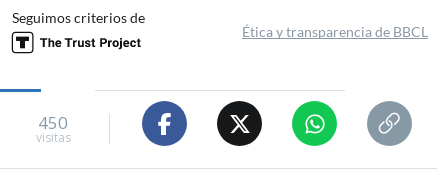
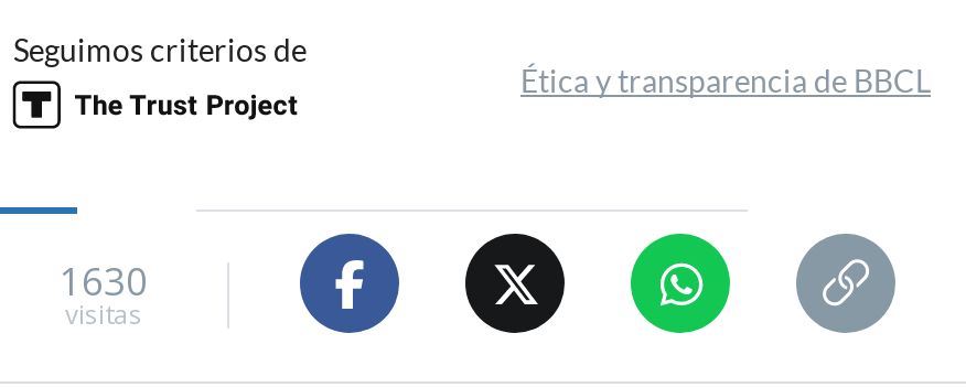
[38,111,68,134] 450 -> [60,255,148,306] 1630

